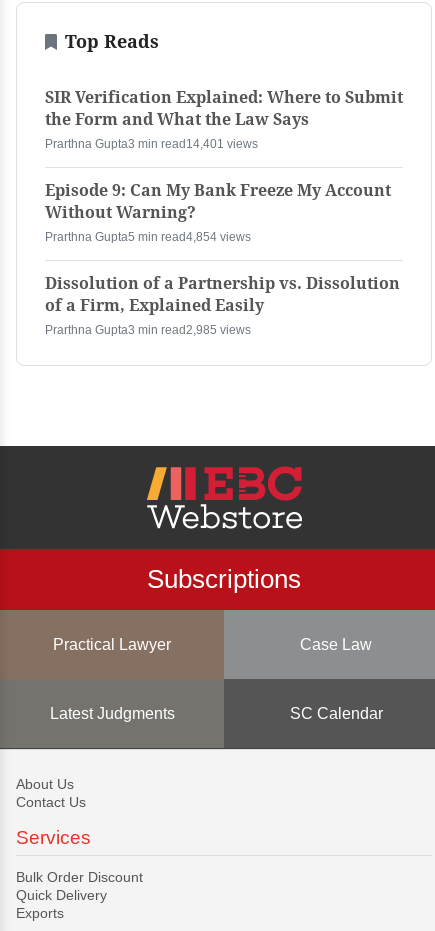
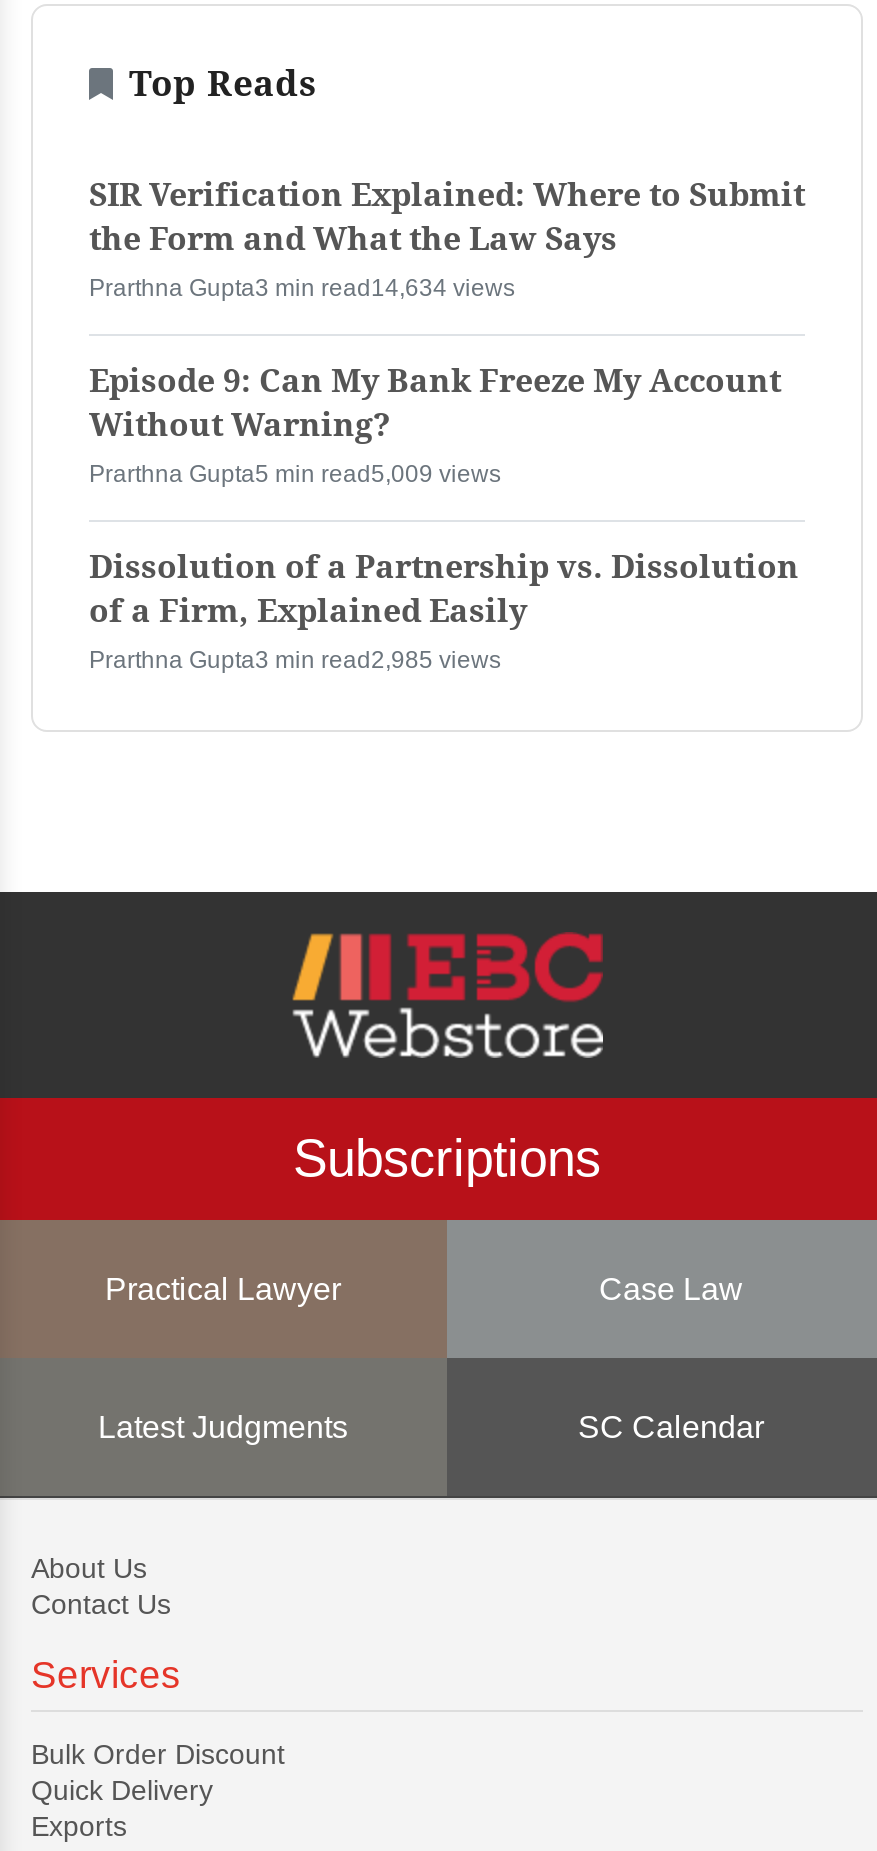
[45,137,258,151] Prarthna Gupta3 min read14,401 views -> [89,274,515,302] Prarthna Gupta3 min read14,634 views
[45,230,251,244] Prarthna Gupta5 min read4,854 views -> [89,460,501,488] Prarthna Gupta5 min read5,009 views

